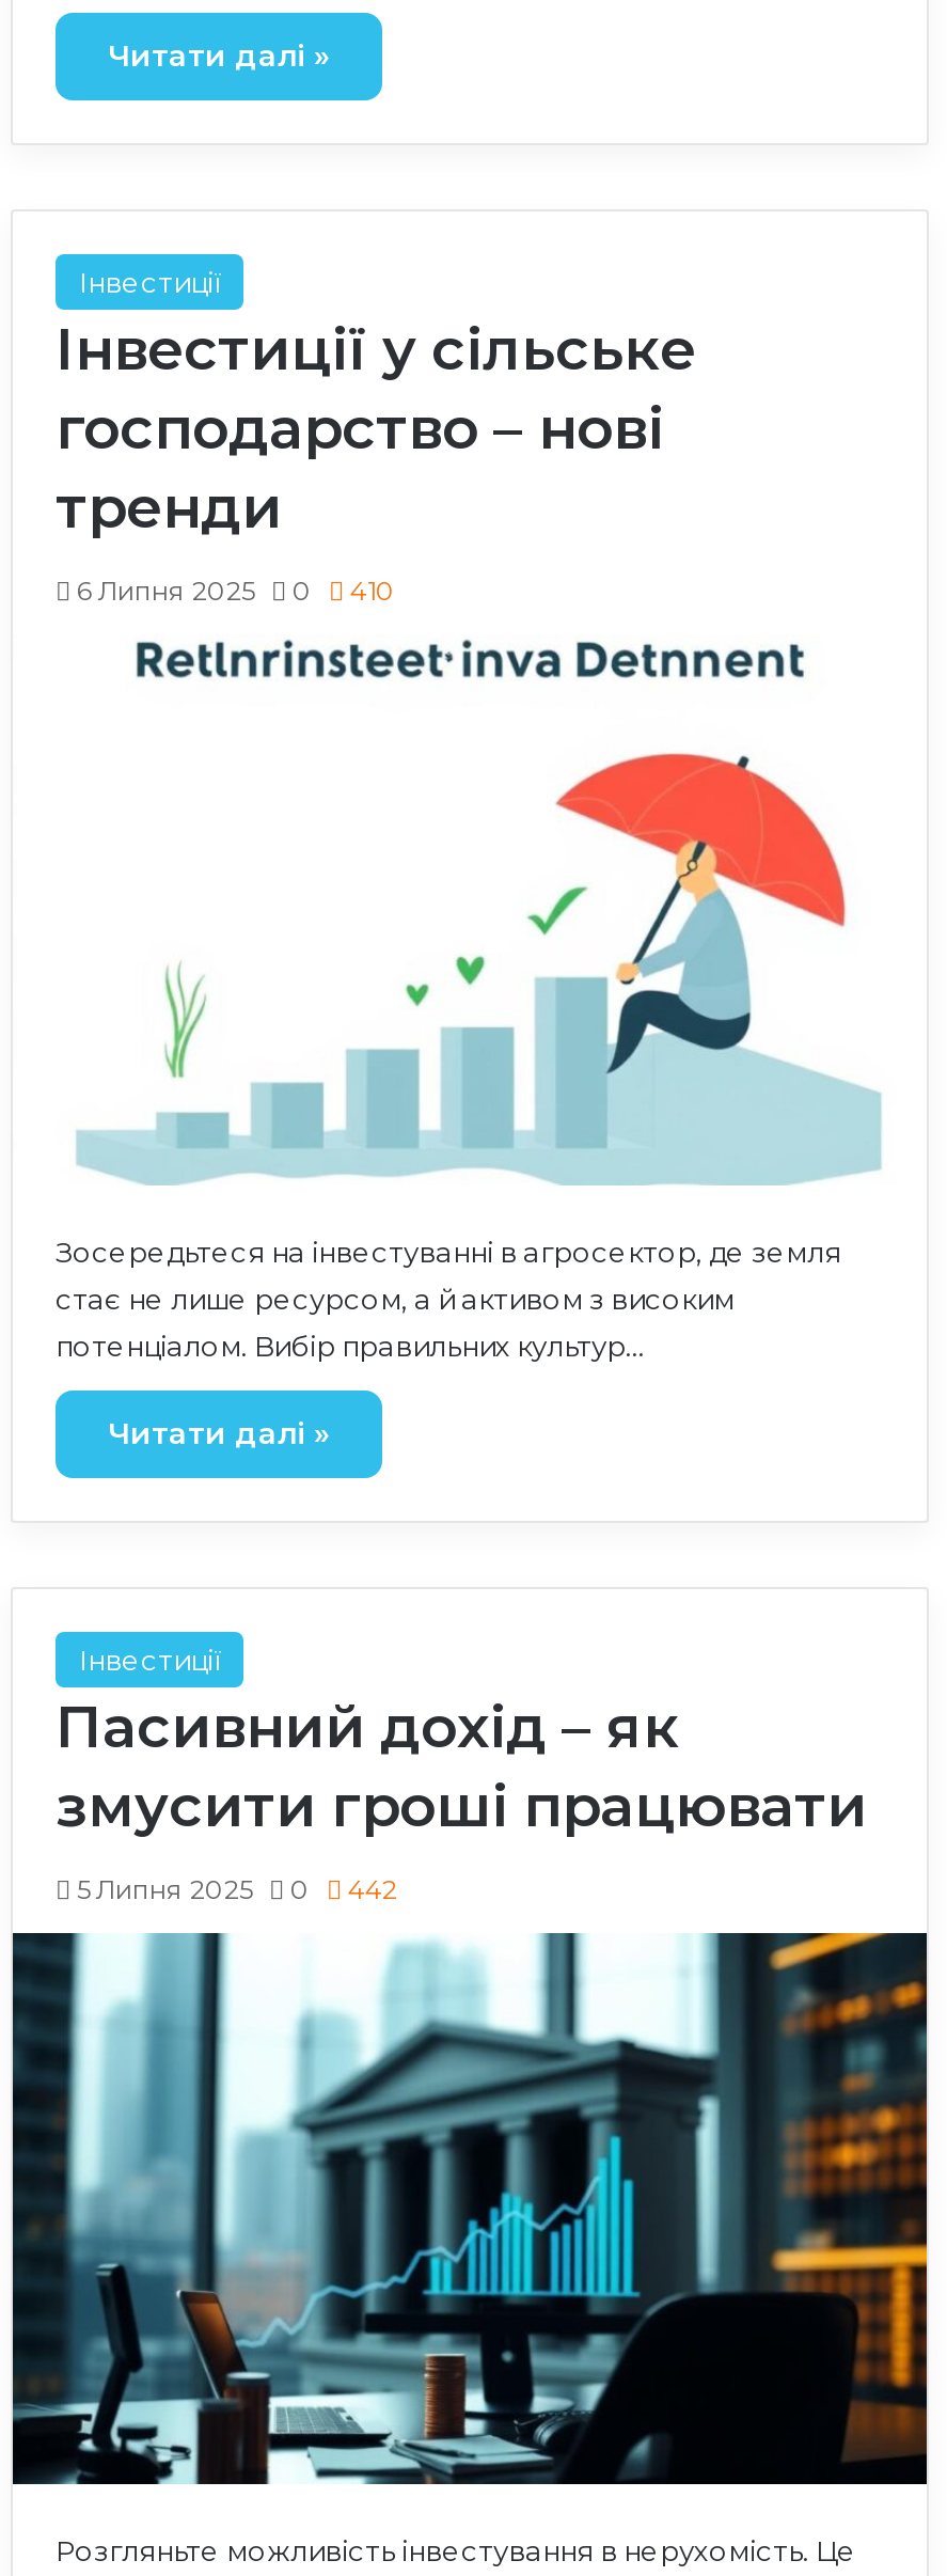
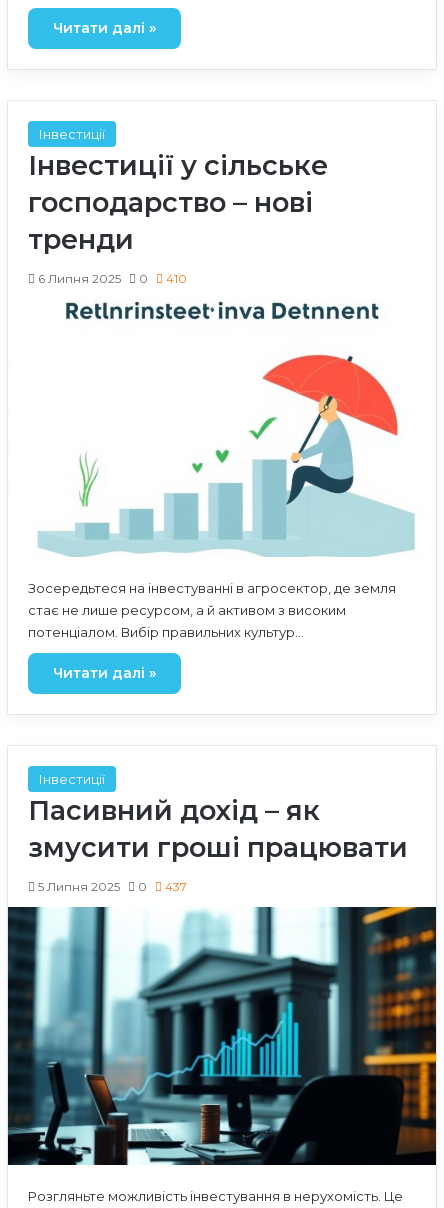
[342,1873,397,1905] 442 -> [162,879,187,894] 437

